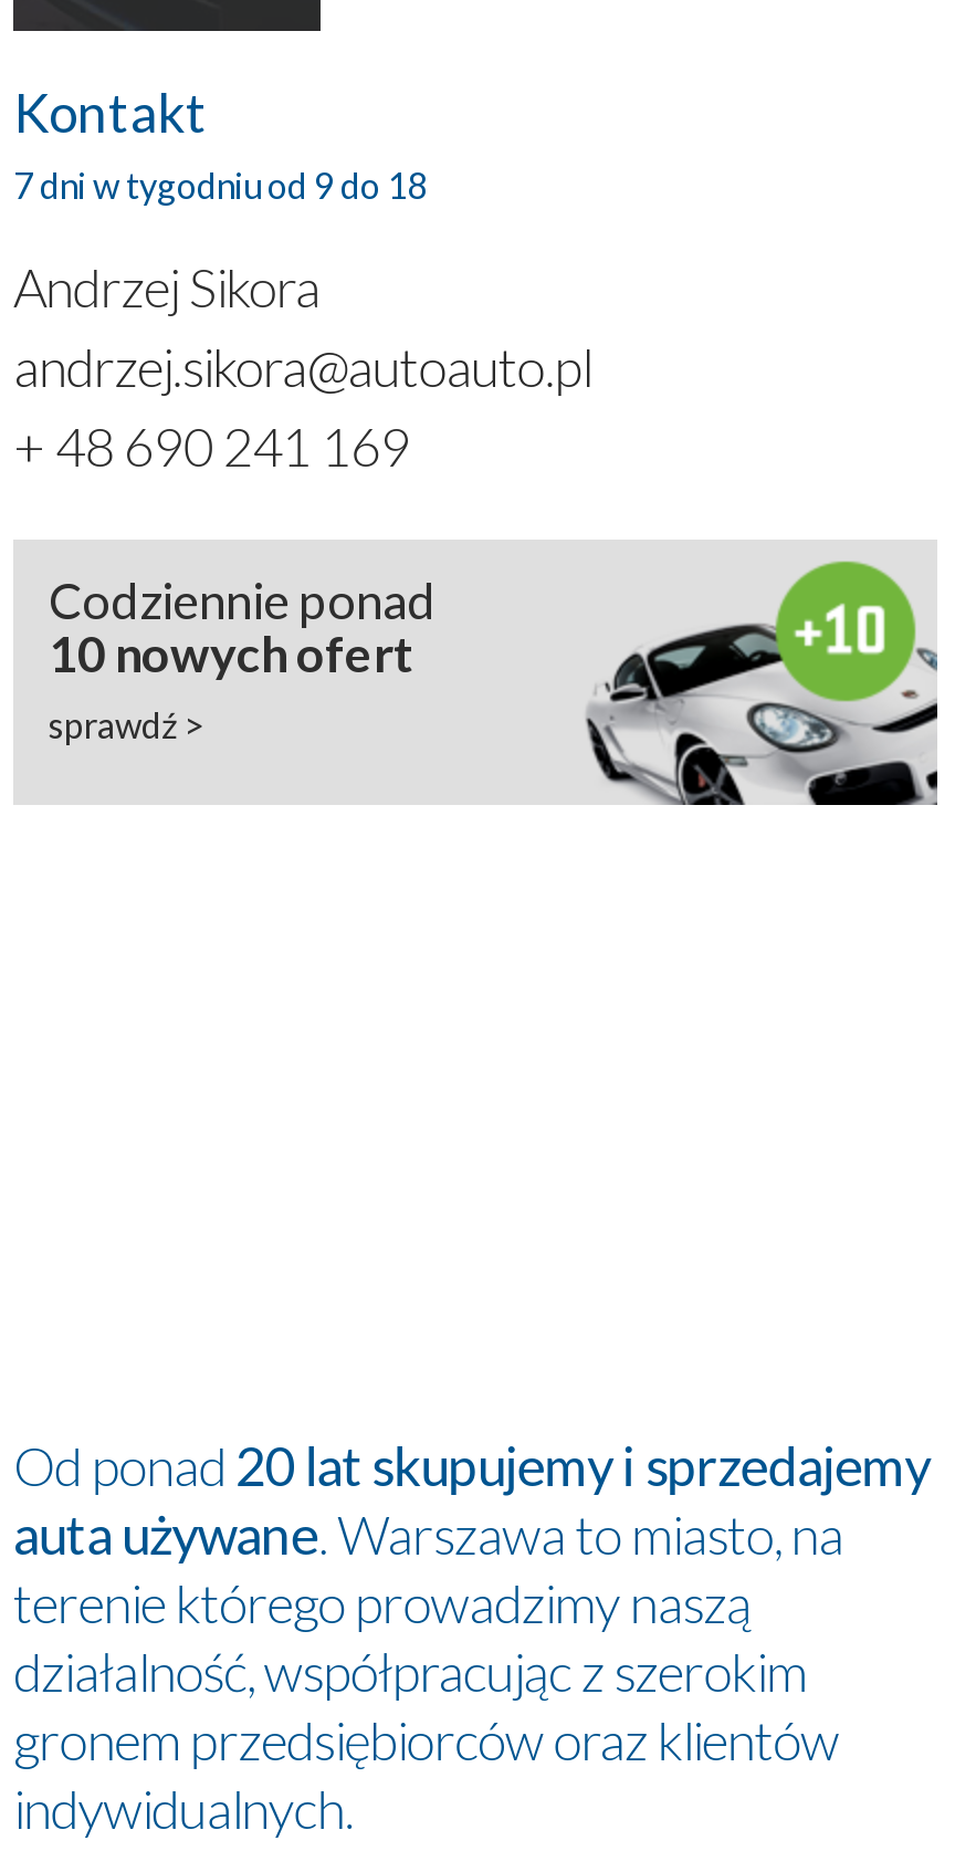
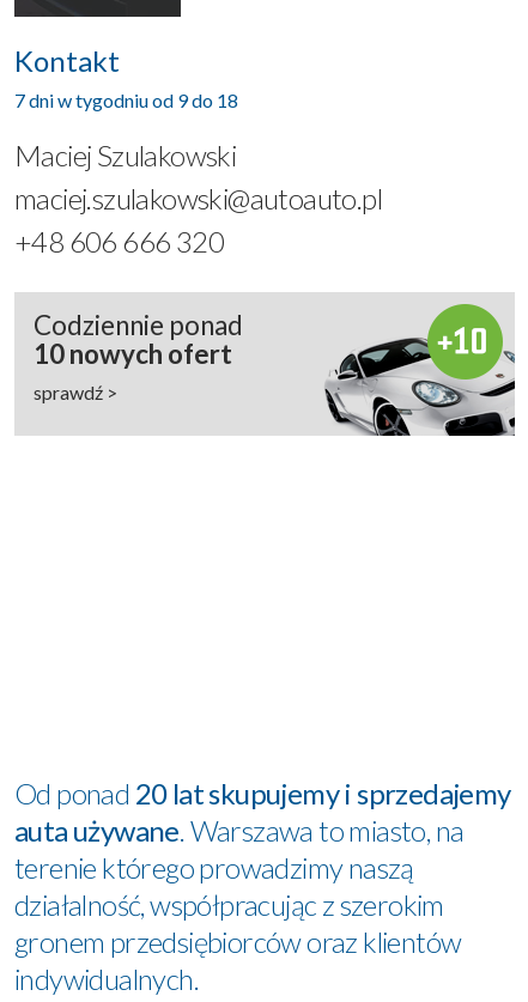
[13,254,591,477] Andrzej Sikora | andrzej.sikora@autoauto.pl | + 48 690 241 169 -> [14,137,382,258] Maciej Szulakowski | maciej.szulakowski@autoauto.pl | +48 606 666 320

